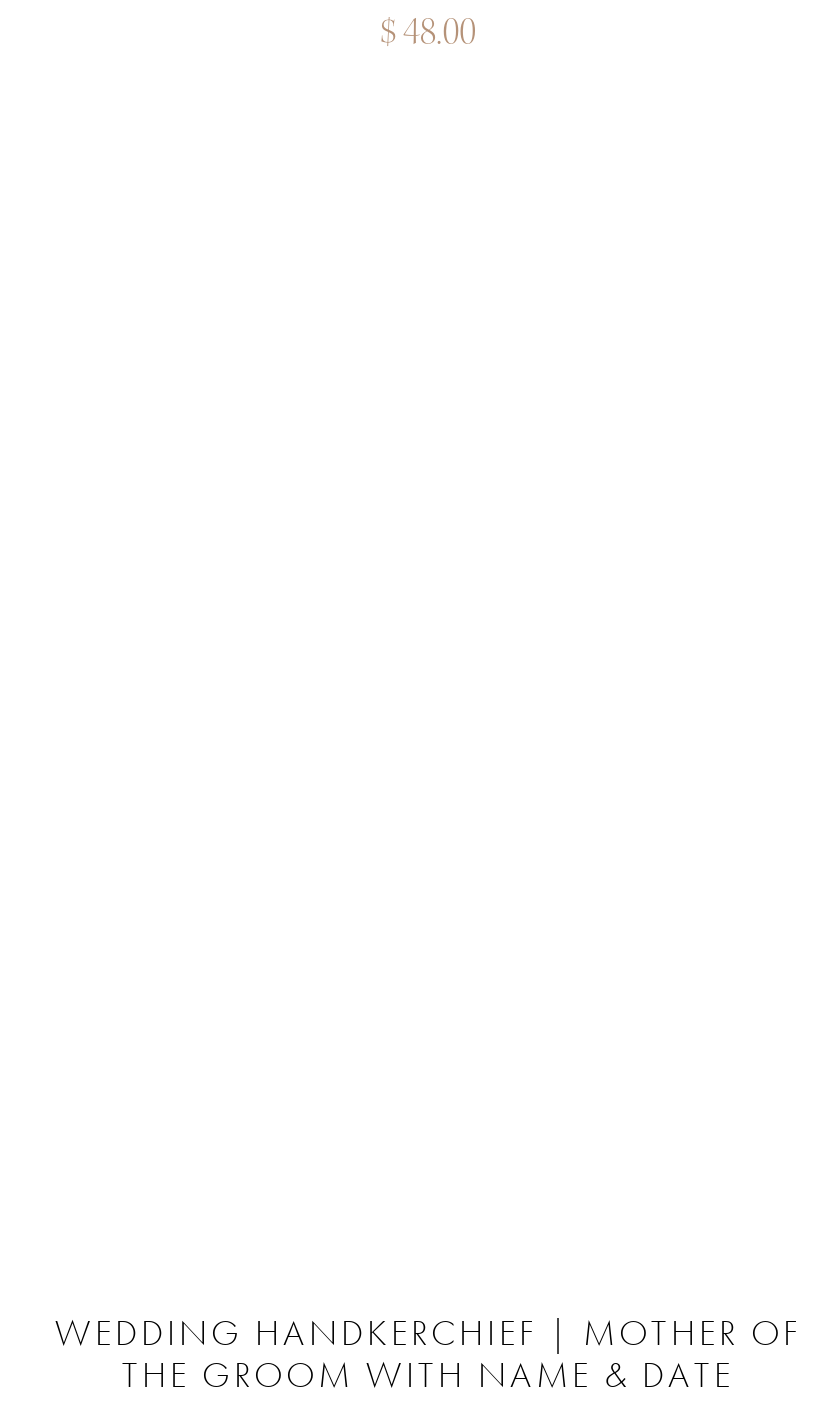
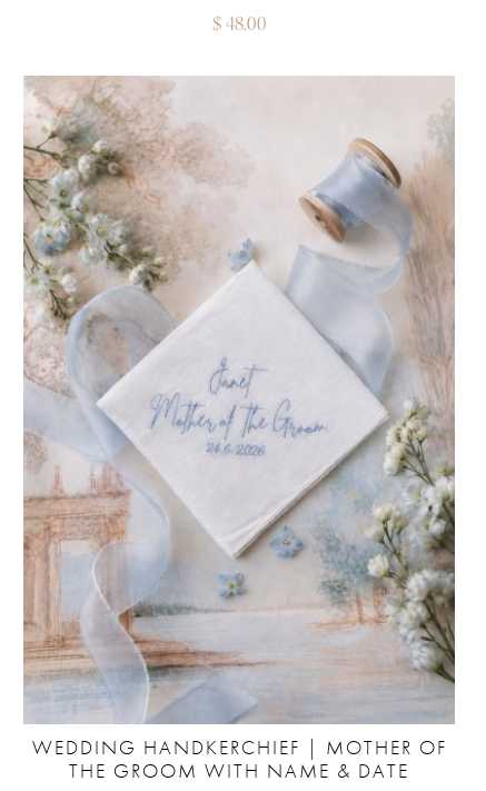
none -> [22,75,456,725] [image]

